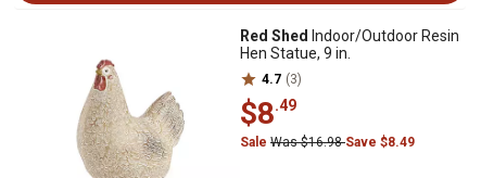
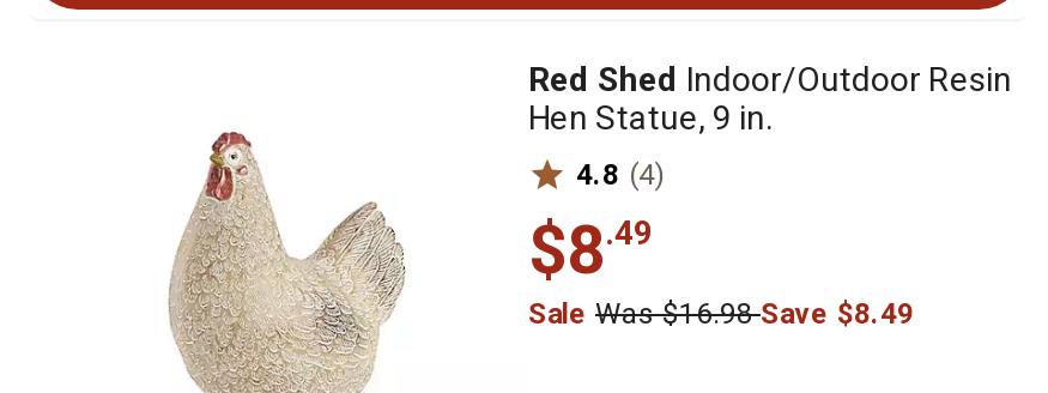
[262,72,302,87] 4.7 (3) -> [576,158,665,192] 4.8 (4)

